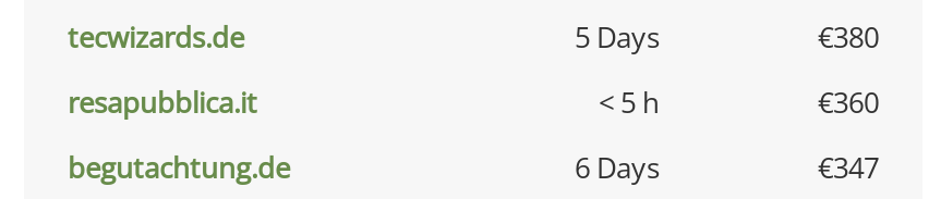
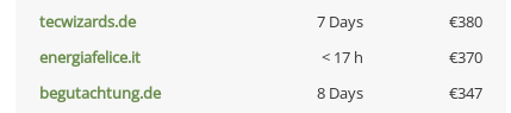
[575,17,660,57] 5 Days -> [316,11,363,32] 7 Days
[68,83,879,122] resapubblica.it | < 5 h | €360 -> [39,46,482,68] energiafelice.it | < 17 h | €370
[575,148,660,187] 6 Days -> [316,82,363,103] 8 Days

